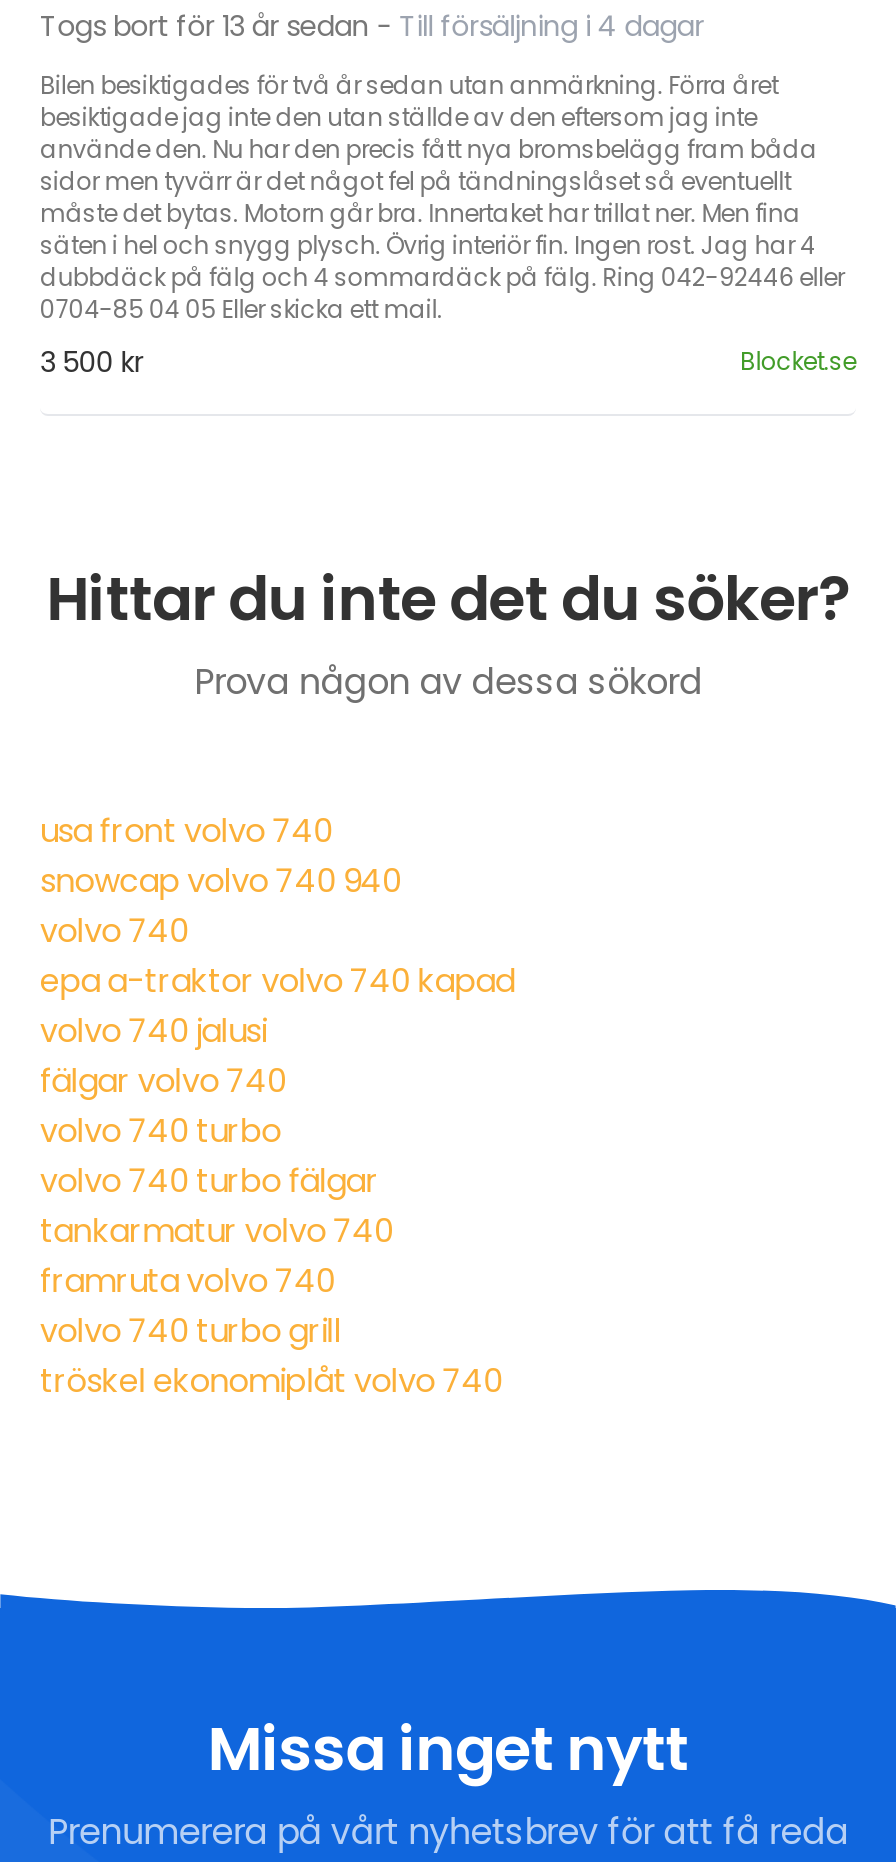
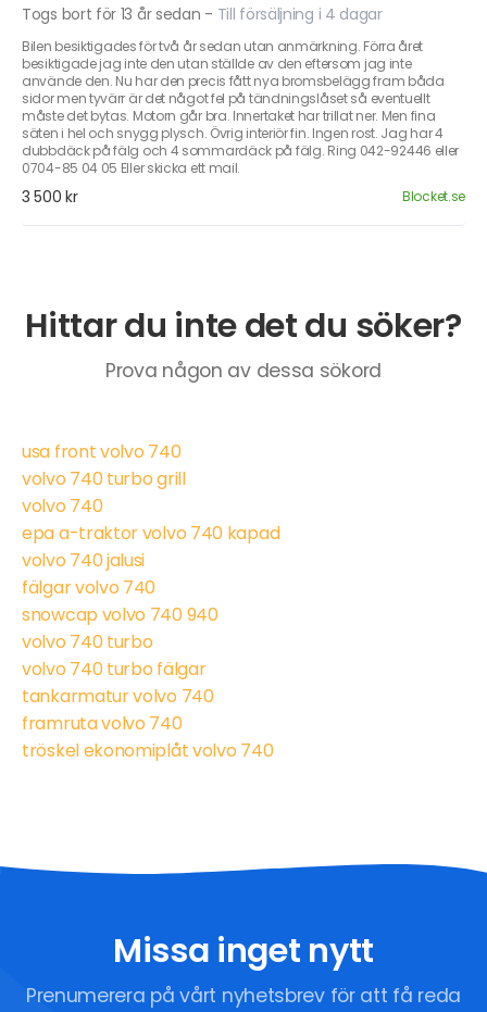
moved [40,859,401,905] -> [22,603,218,628]: snowcap volvo 740 940
moved [40,1109,393,1305] -> [22,630,214,736]: volvo 740 turbo | volvo 740 turbo fälgar | tankarmatur volvo 740 | framruta volvo 740
moved [40,1309,341,1355] -> [22,467,186,492]: volvo 740 turbo grill

